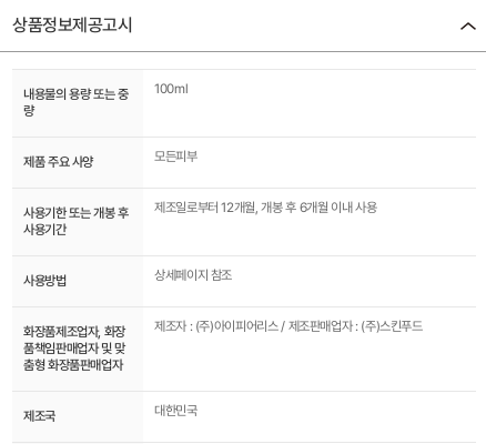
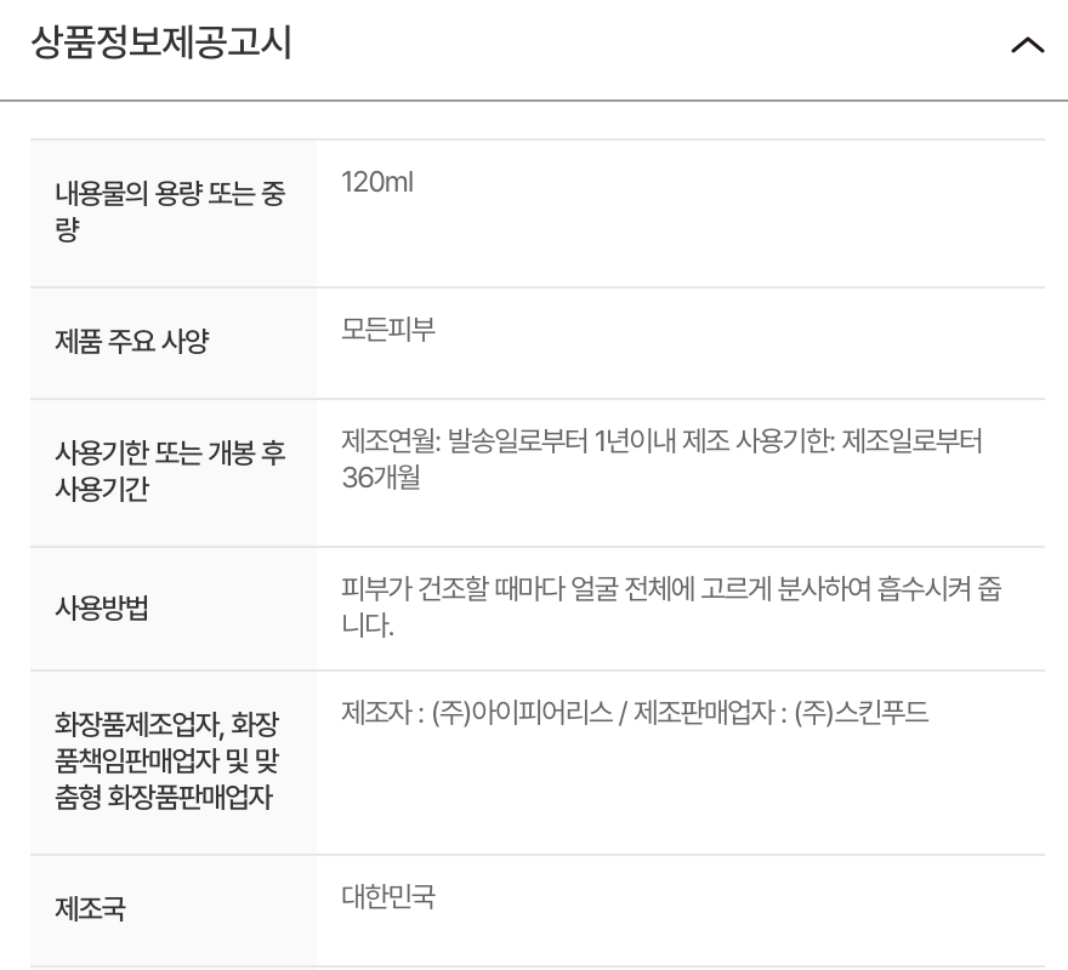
[23,81,188,102] 내용물의 용량 또는 중 100ml -> [55,165,414,211] 내용물의 용량 또는 중 120ml
[154,200,376,215] 제조일로부터 12개월, 개봉 후 6개월 이내 사용 -> [341,424,982,495] 제조연월: 발송일로부터 1년이내 제조 사용기한: 제조일로부터 | 36개월
[154,268,232,283] 상세페이지 참조 -> [341,572,1001,643] 피부가 건조할 때마다 얼굴 전체에 고르게 분사하여 흡수시켜 줍 | 니다.

